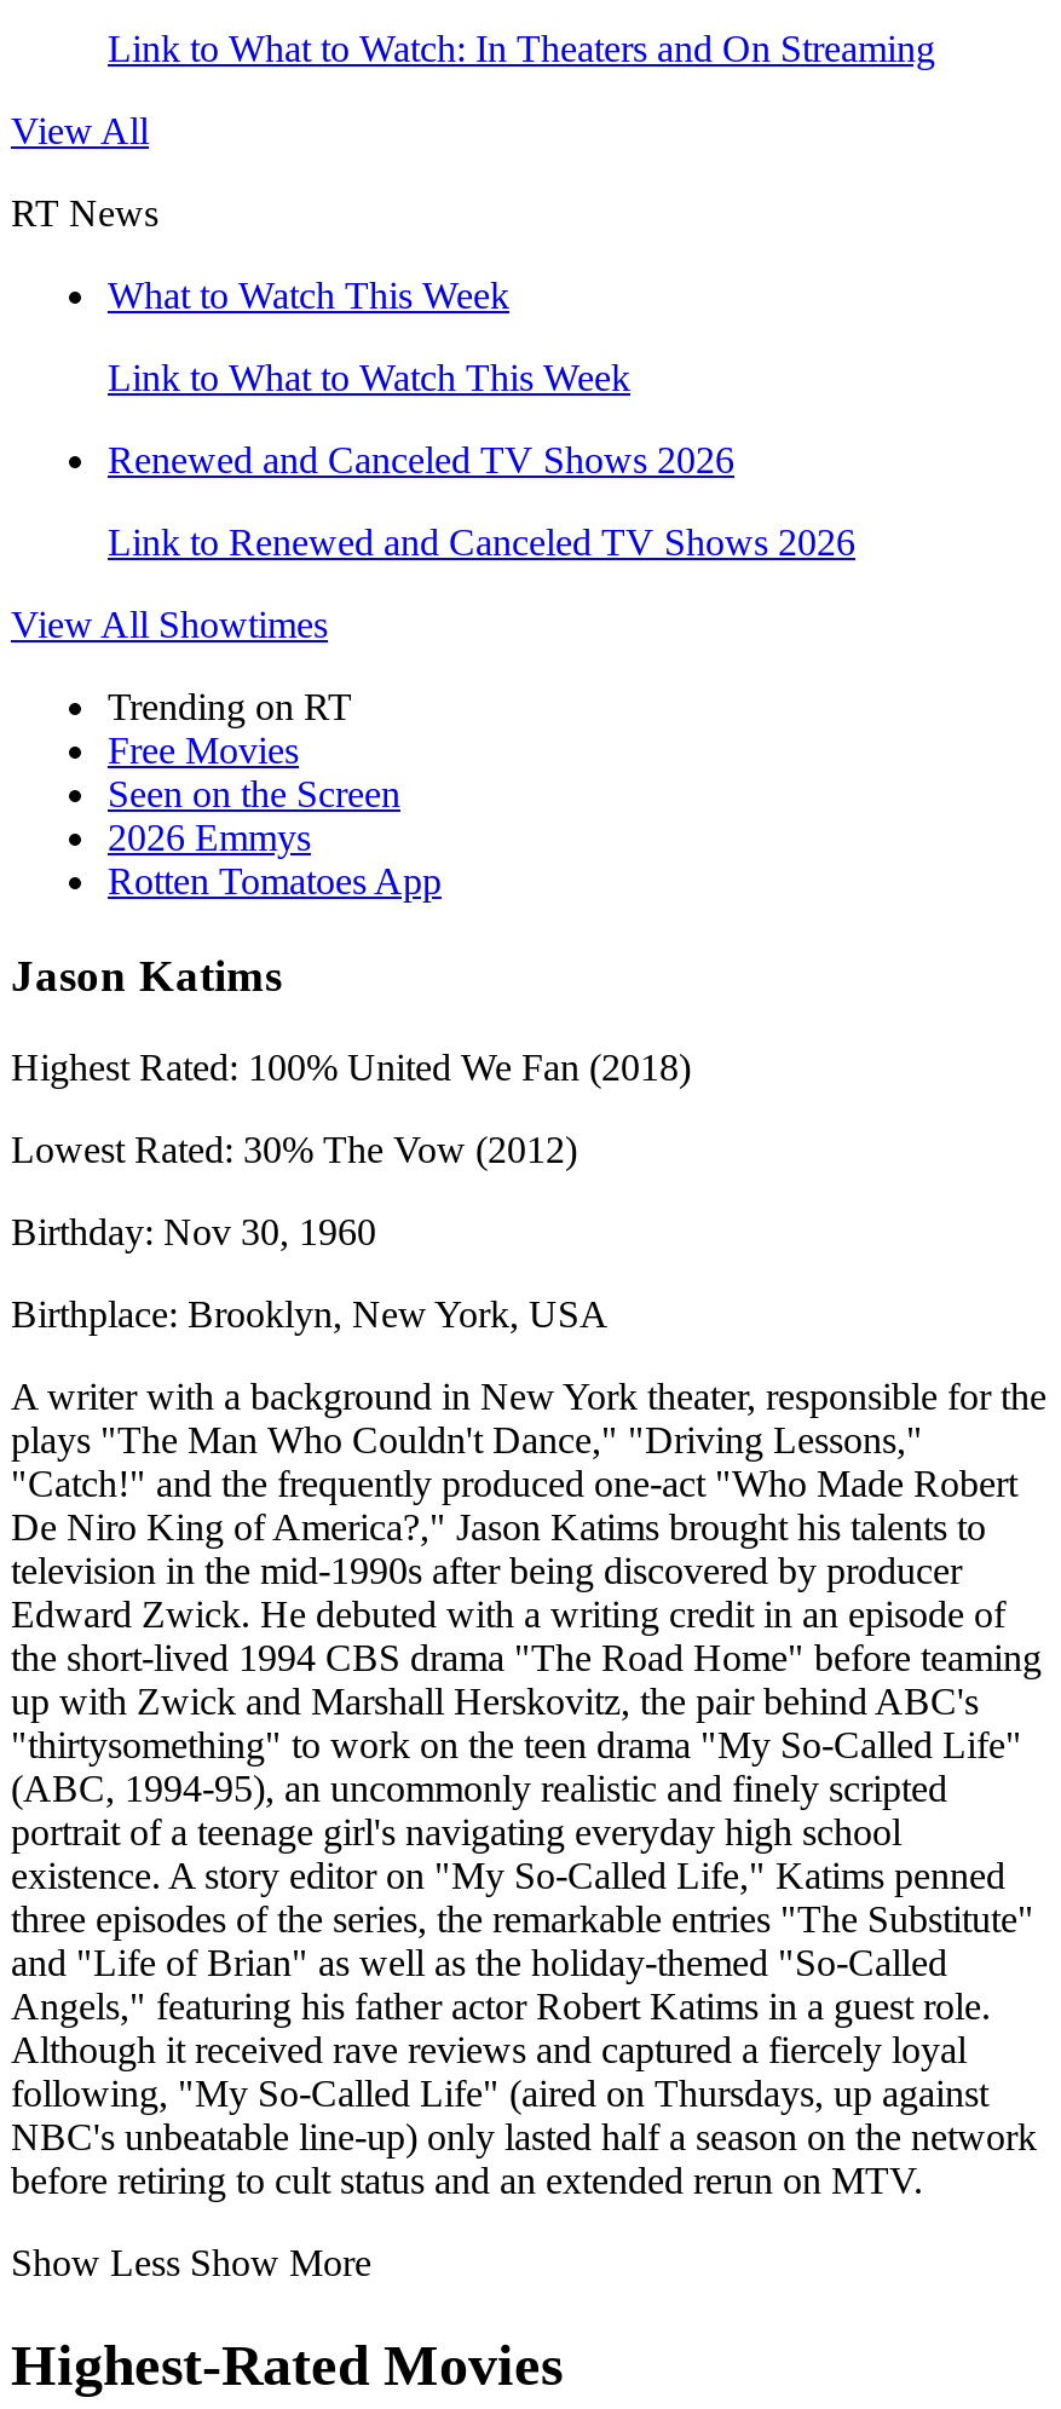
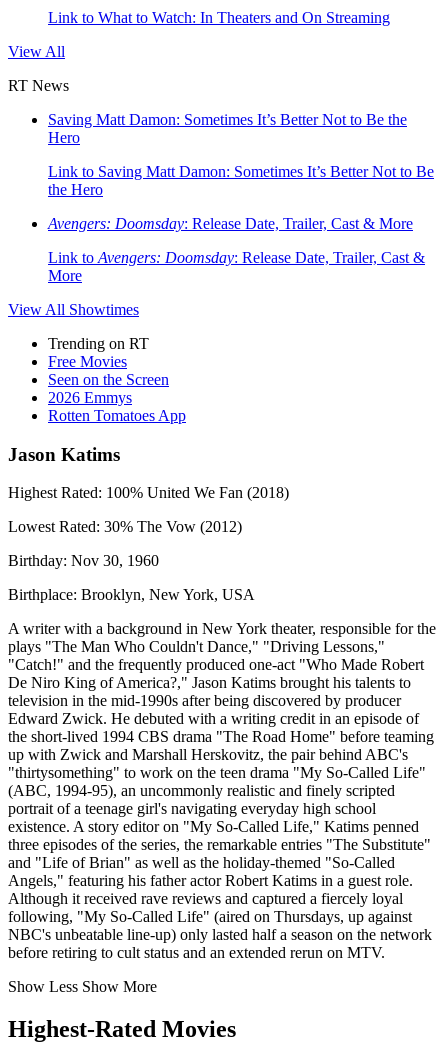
[108,275,509,316] What to Watch This Week -> [48,111,407,146] Saving Matt Damon: Sometimes It’s Better Not to Be the | Hero
[108,357,630,398] Link to What to Watch This Week -> [48,163,434,198] Link to Saving Matt Damon: Sometimes It’s Better Not to Be | the Hero
[108,439,734,480] Renewed and Canceled TV Shows 2026 -> [48,215,413,232] Avengers: Doomsday: Release Date, Trailer, Cast & More
[108,521,855,563] Link to Renewed and Canceled TV Shows 2026 -> [48,249,425,284] Link to Avengers: Doomsday: Release Date, Trailer, Cast & | More

